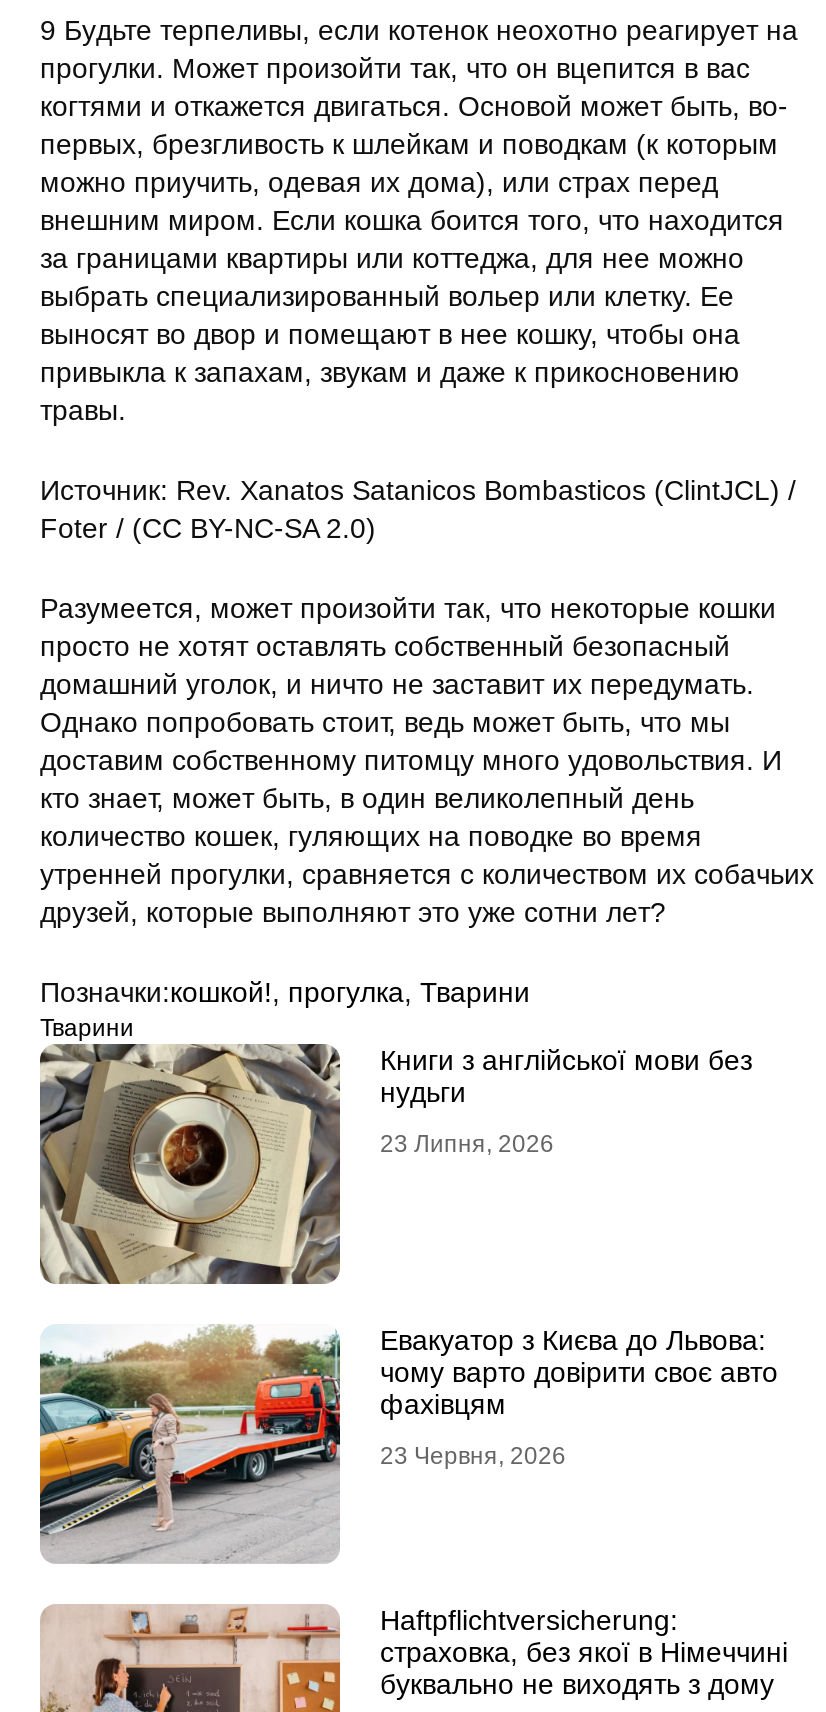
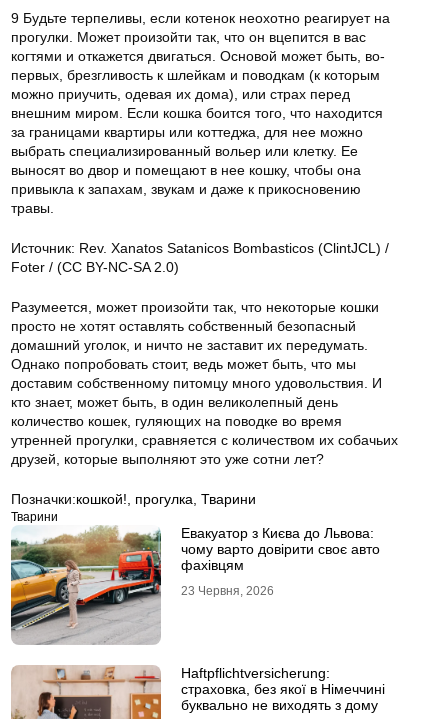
[38,1042,752,1284] [image] | Книги з англійської мови без | нудьги | 23 Липня, 2026 -> none

